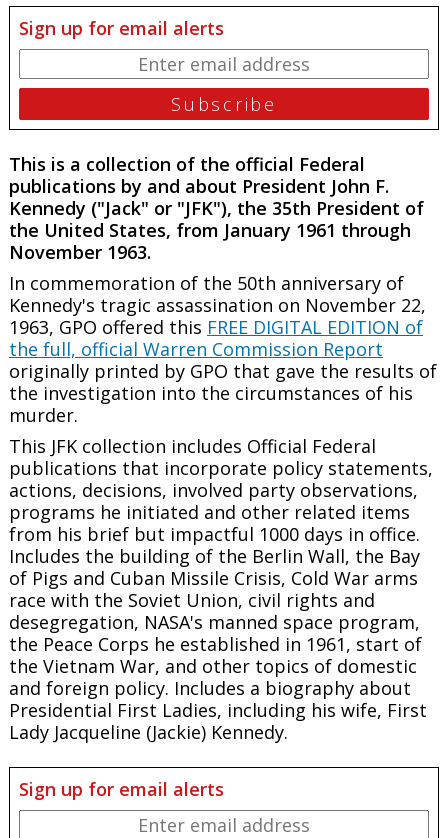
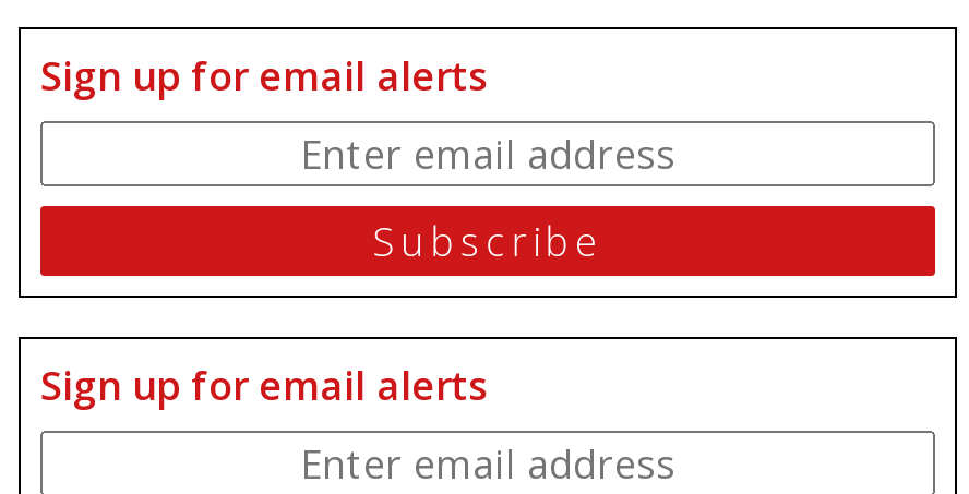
[9,152,437,744] This is a collection of the official Federal | publications by and about President John F. | Kennedy ("Jack" or "JFK"), the 35th President of | the United States, from January 1961 through | November 1963. | In commemoration of the 50th anniversary of | Kennedy's tragic assassination on November 22, | 1963, GPO offered this FREE DIGITAL EDITION of | the full, official Warren Commission Report | originally printed by GPO that gave the results of | the investigation into the circumstances of his | murder. | This JFK collection includes Official Federal | publications that incorporate policy statements, | actions, decisions, involved party observations, | programs he initiated and other related items | from his brief but impactful 1000 days in office. | Includes the building of the Berlin Wall, the Bay | of Pigs and Cuban Missile Crisis, Cold War arms | race with the Soviet Union, civil rights and | desegregation, NASA's manned space program, | the Peace Corps he established in 1961, start of | the Vietnam War, and other topics of domestic | and foreign policy. Includes a biography about | Presidential First Ladies, including his wife, First | Lady Jacqueline (Jackie) Kennedy. -> none

